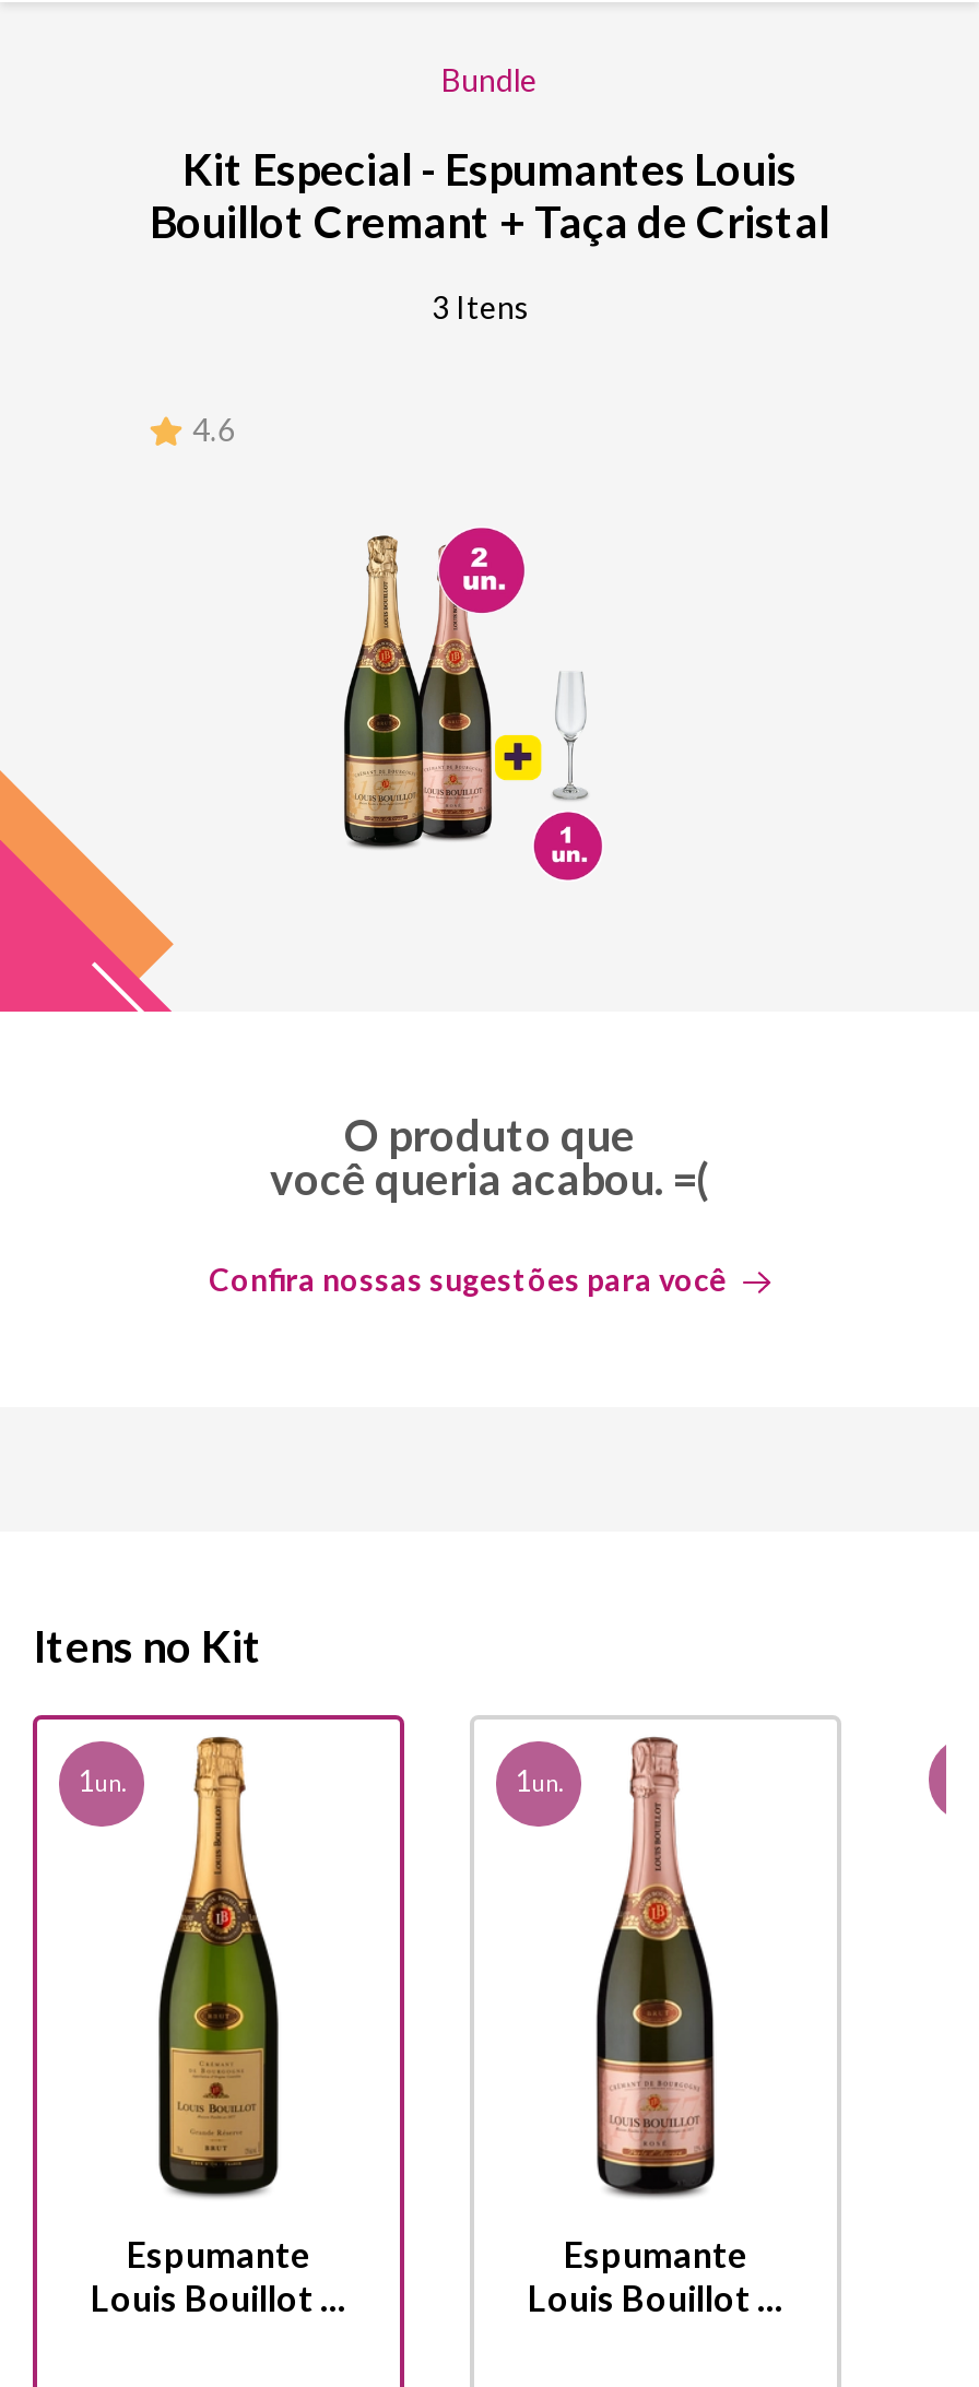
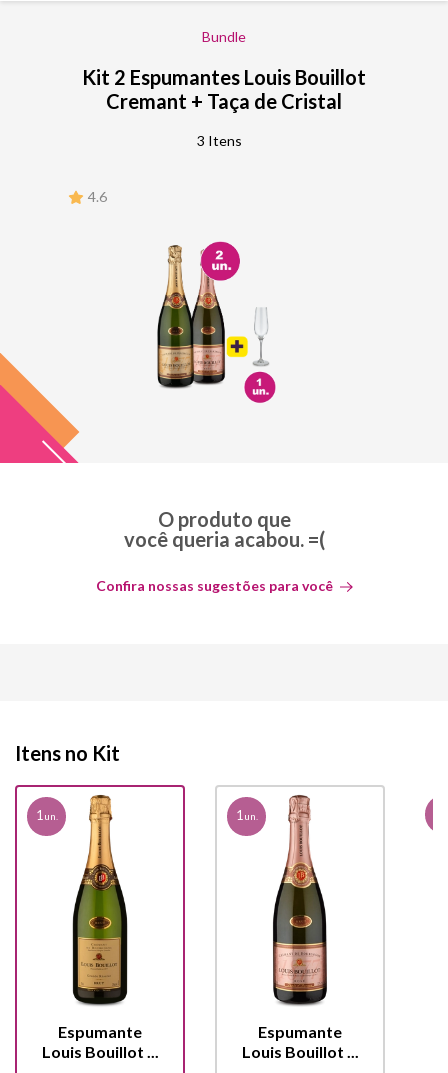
[150,142,829,247] Kit Especial - Espumantes Louis | Bouillot Cremant + Taça de Cristal -> [82,65,366,113] Kit 2 Espumantes Louis Bouillot | Cremant + Taça de Cristal

